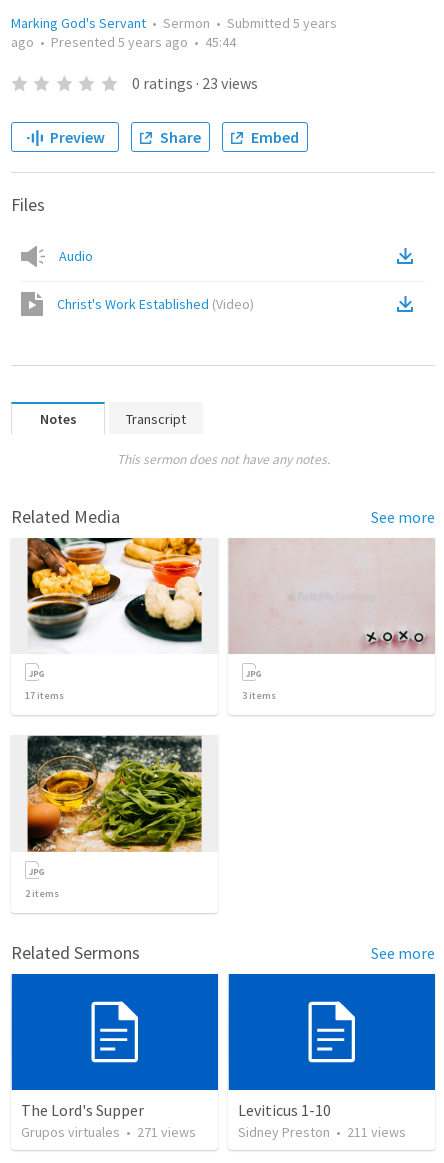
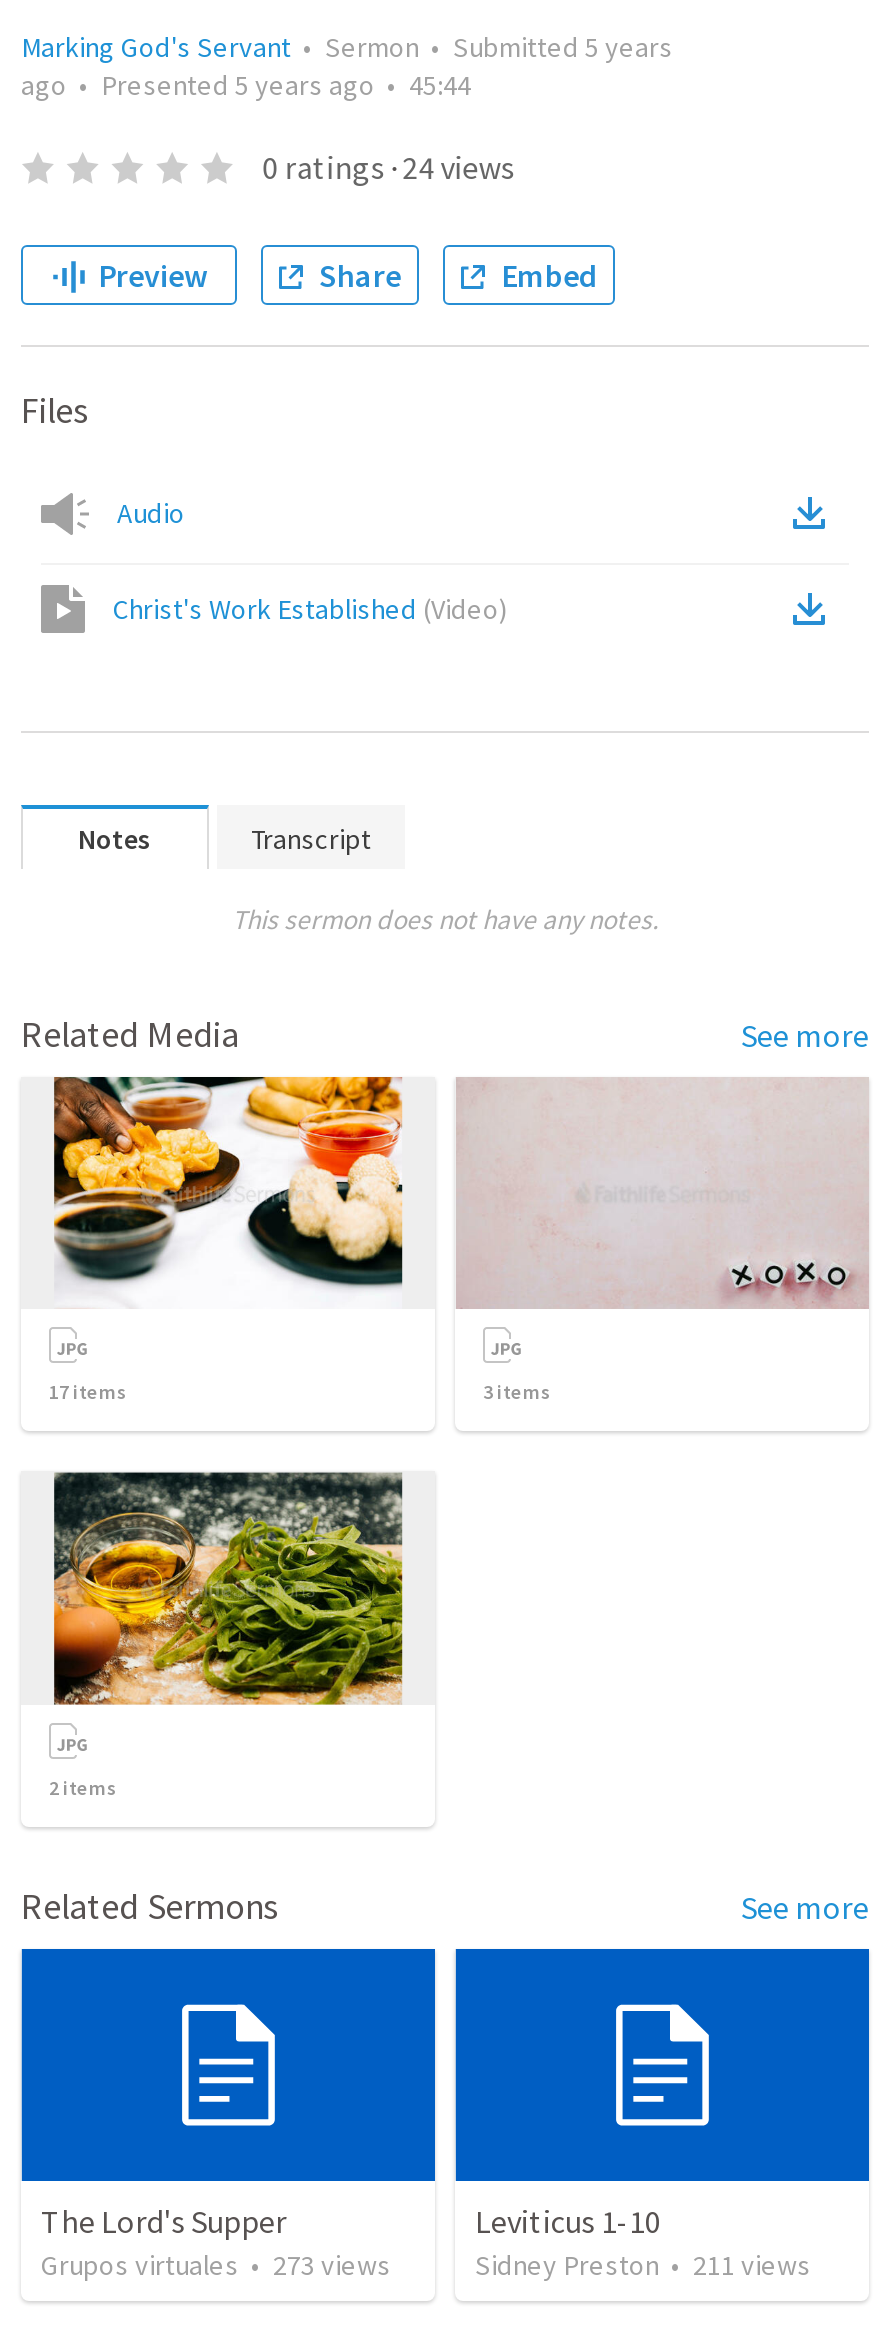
[132,73,258,93] 0 ratings · 23 views -> [262,147,514,187] 0 ratings · 24 views
[21,1123,196,1141] Grupos virtuales • 271 views -> [41,2248,391,2284] Grupos virtuales • 273 views

